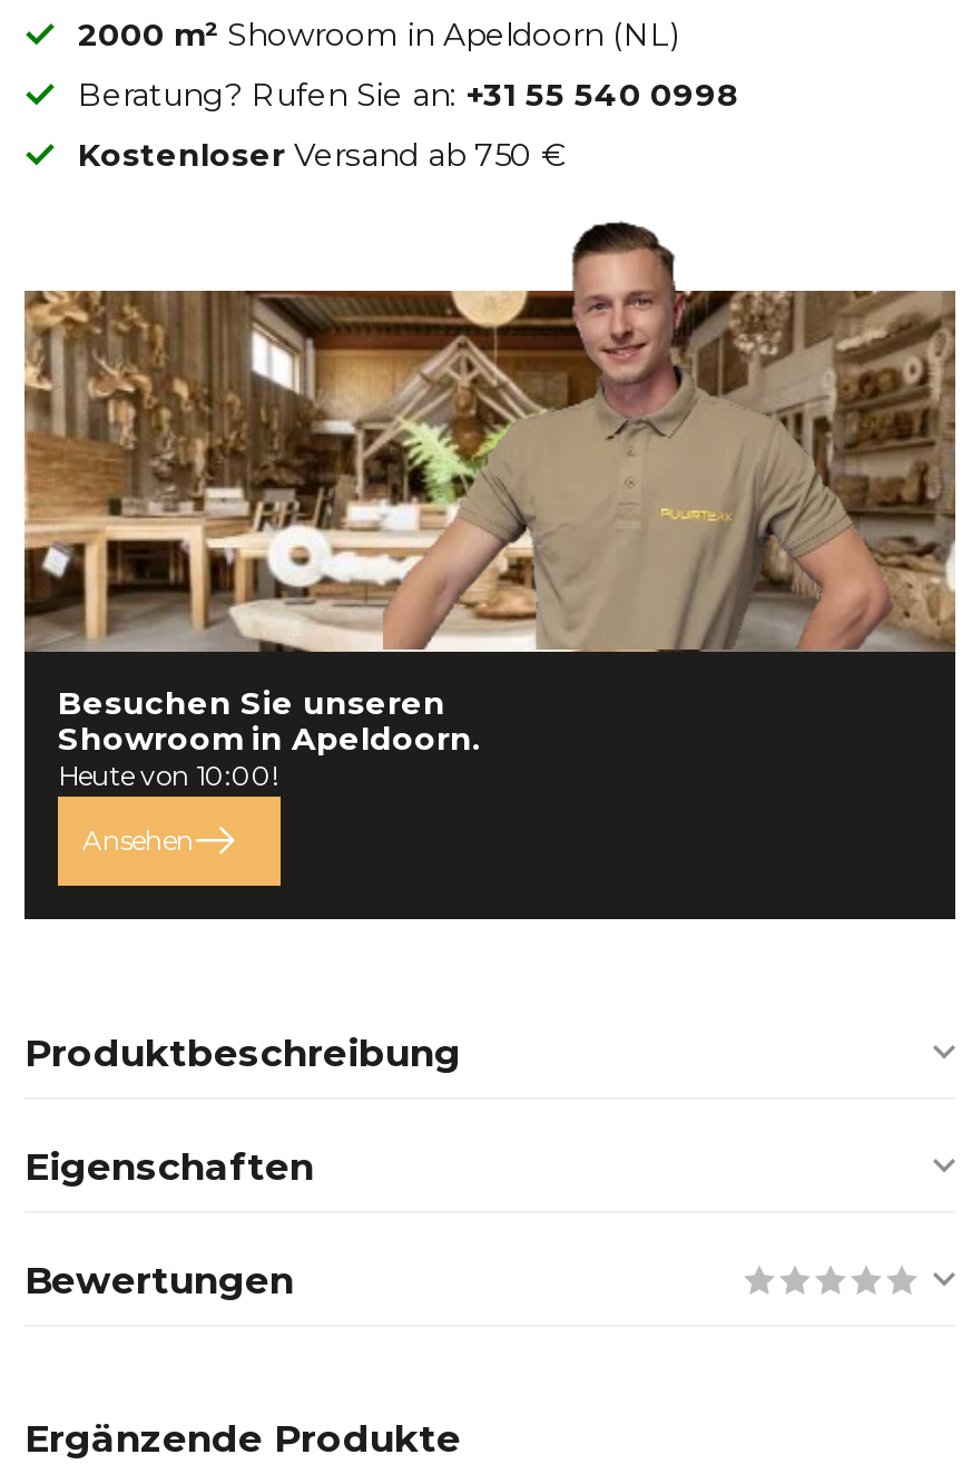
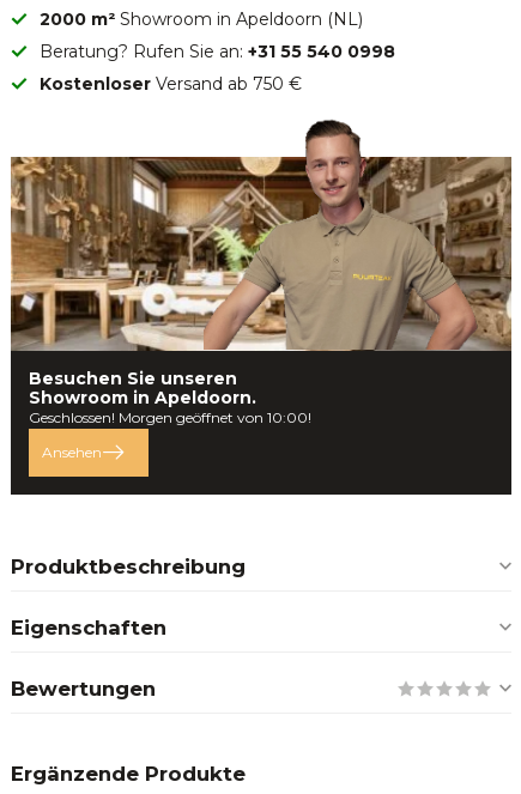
[58,758,278,791] Heute von 10:00! -> [29,408,311,426] Geschlossen! Morgen geöffnet von 10:00!

